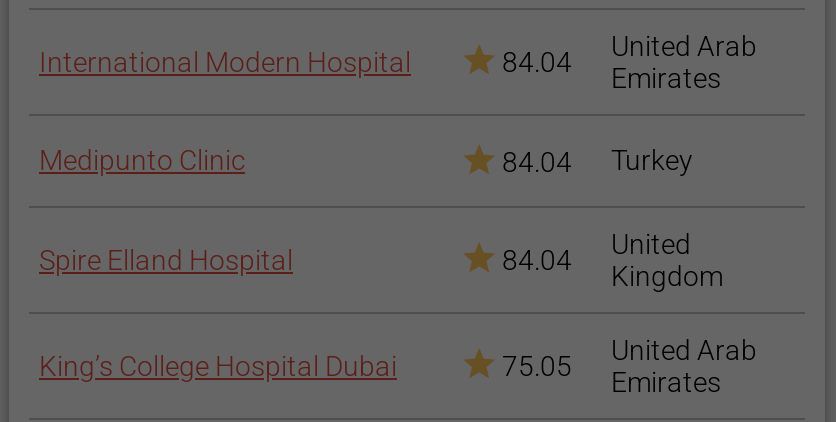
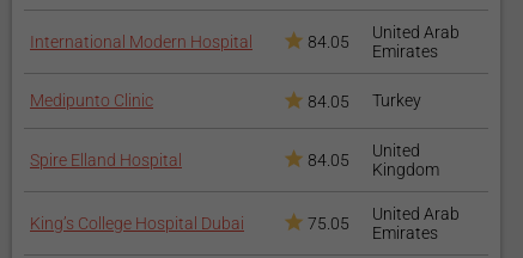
[502,30,757,94] 84.04 United Arab Emirates -> [307,23,460,61] 84.05 United Arab Emirates
[502,144,693,178] 84.04 Turkey -> [307,91,421,111] 84.05 Turkey
[502,228,723,292] 84.04 United Kingdom -> [307,141,439,179] 84.05 United Kingdom

